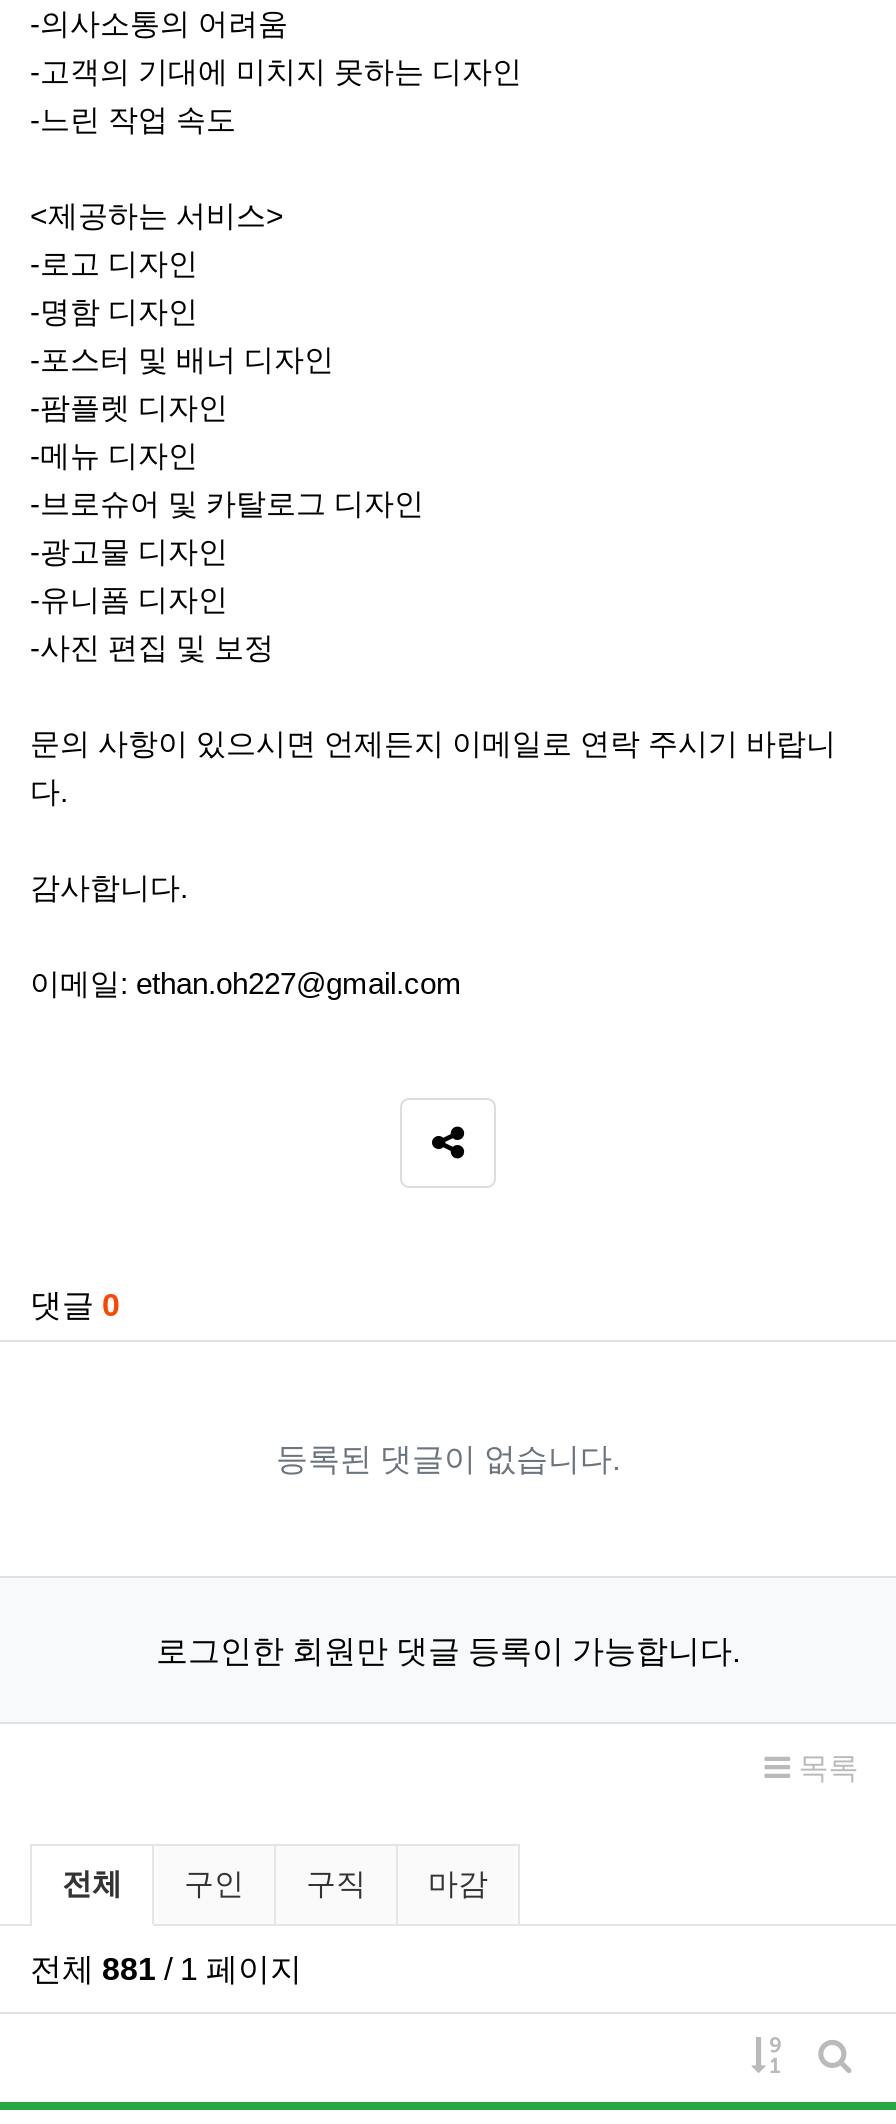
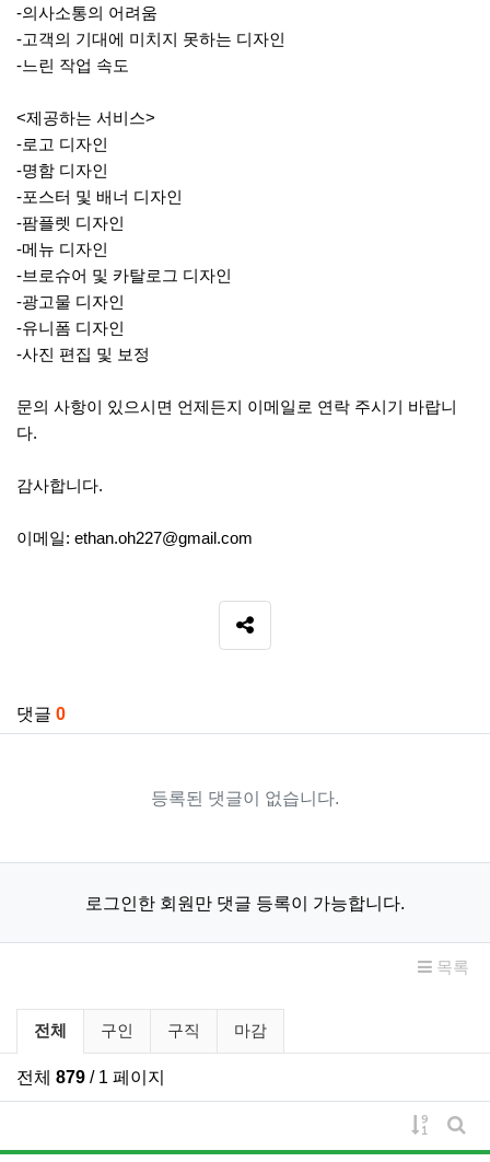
[30,1952,302,1986] 전체 881 / 1 페이지 -> [16,1068,165,1087] 전체 879 / 1 페이지

